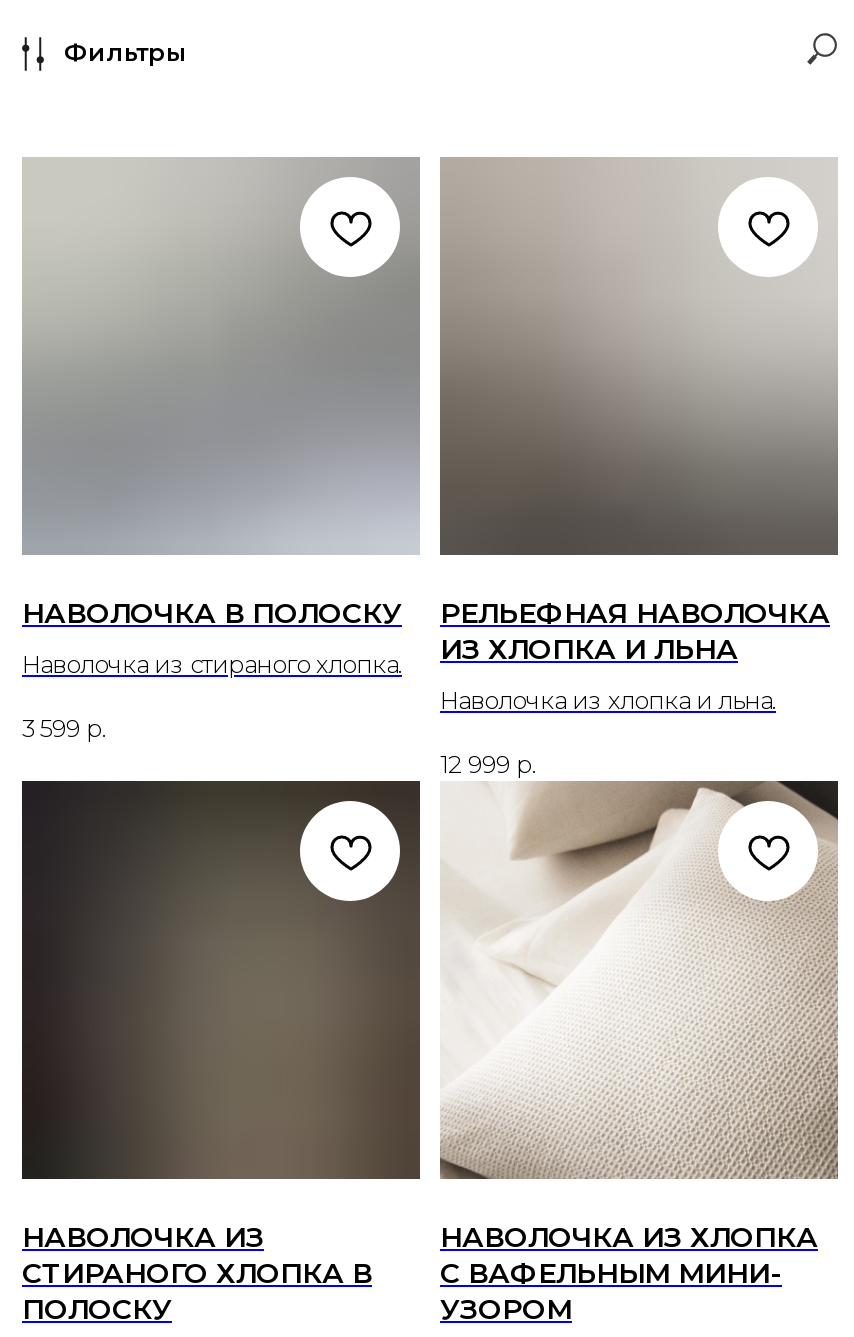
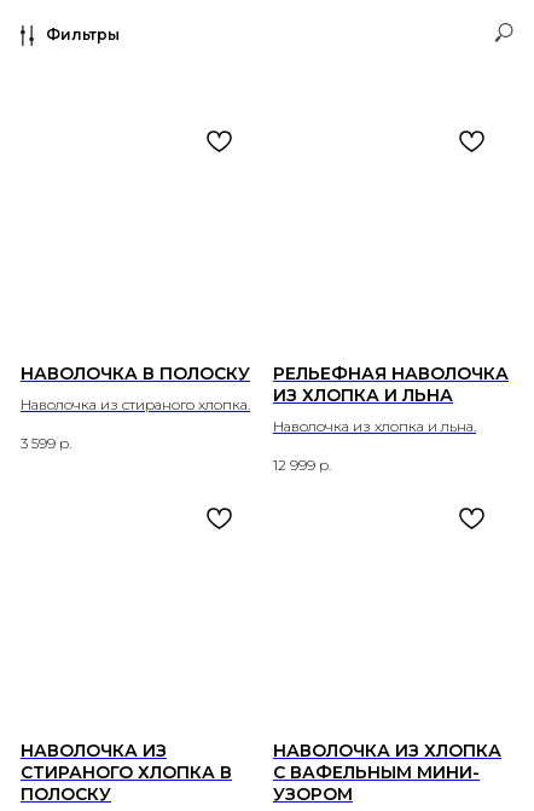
[20,155,422,557] [image] -> none
[438,155,840,557] [image] -> none
[20,779,422,1181] [image] -> none
[438,779,840,1181] [image] -> none

